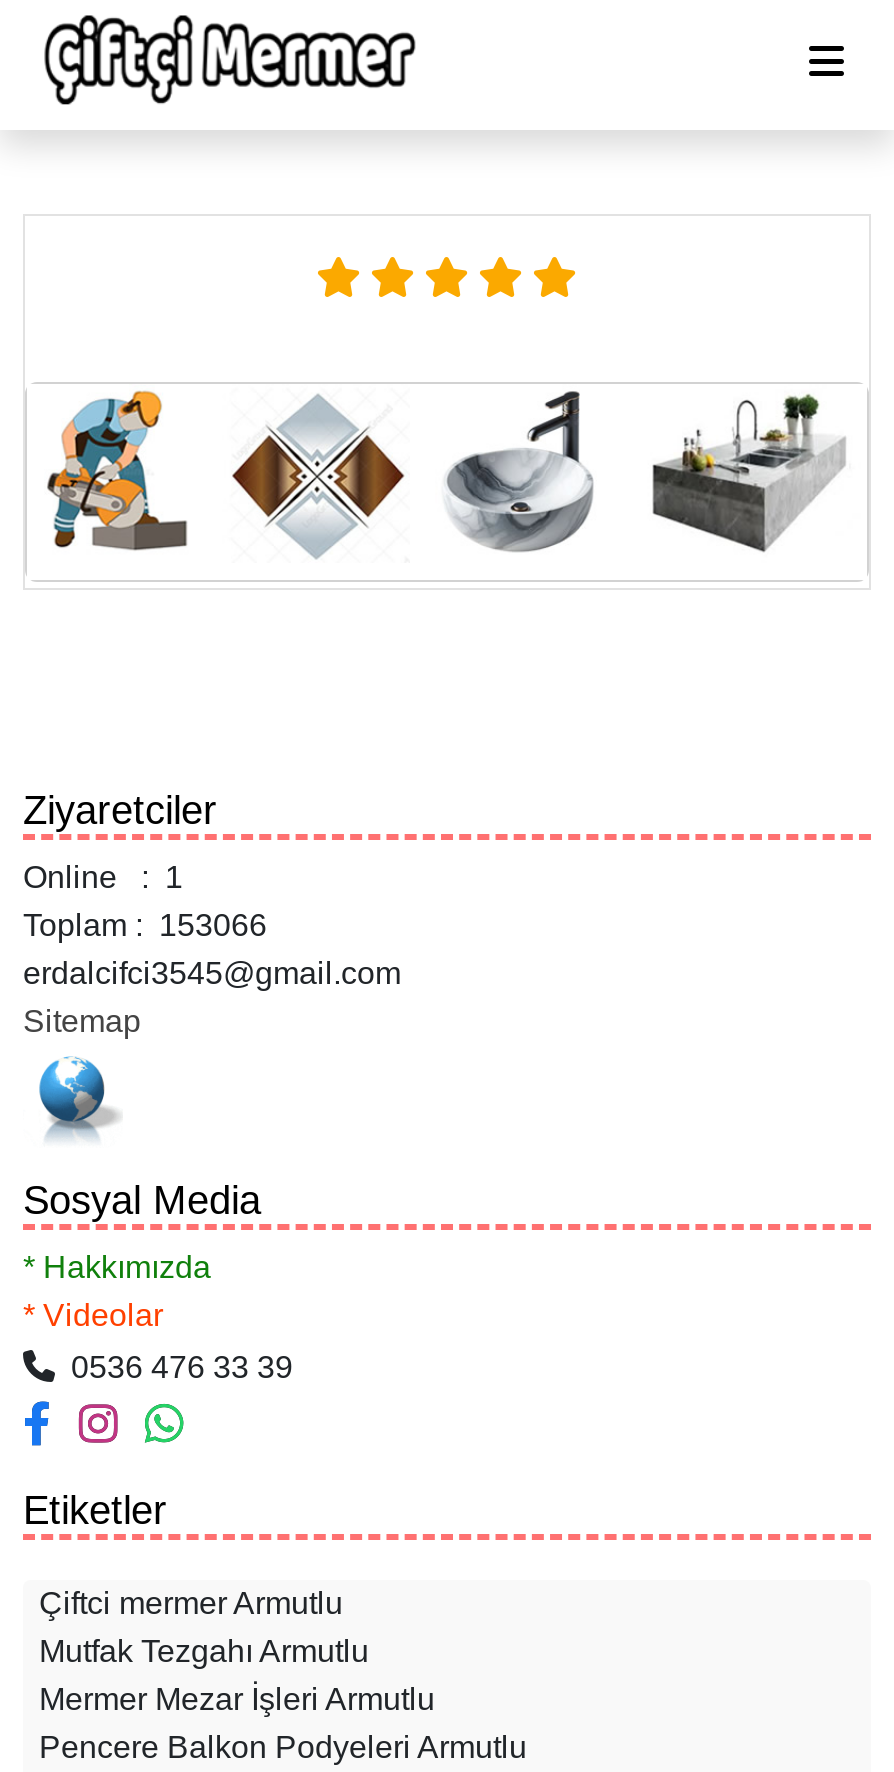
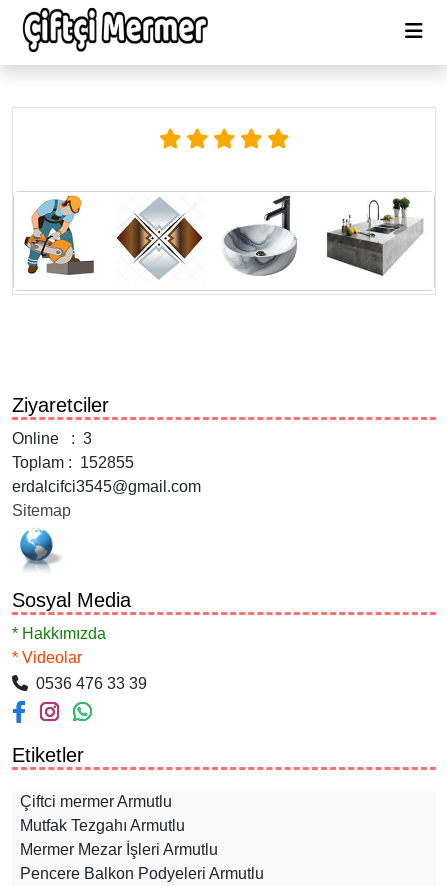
[23,860,183,894] Online : 1 -> [12,430,92,447] Online : 3
[23,908,267,942] Toplam : 153066 -> [12,454,134,471] Toplam : 152855

